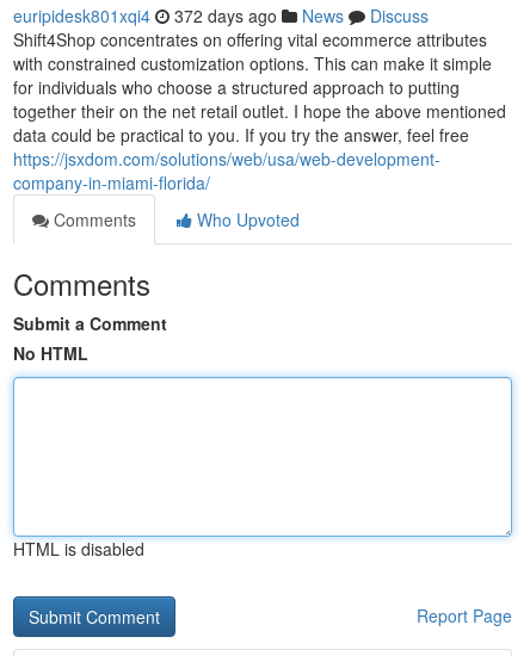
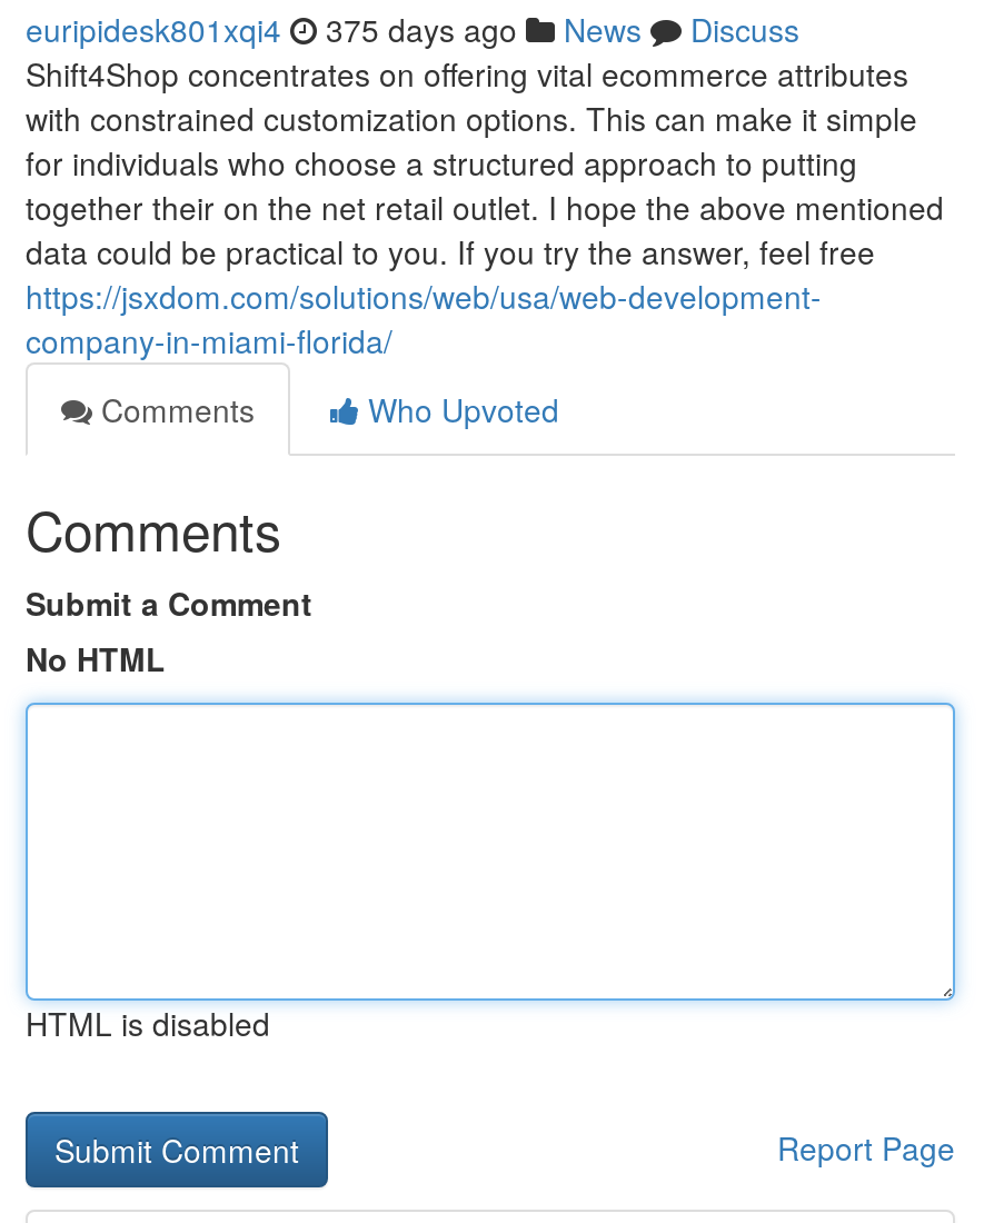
[13,4,429,27] euripidesk801xqi4 372 days ago News Discuss -> [26,7,799,51] euripidesk801xqi4 375 days ago News Discuss

